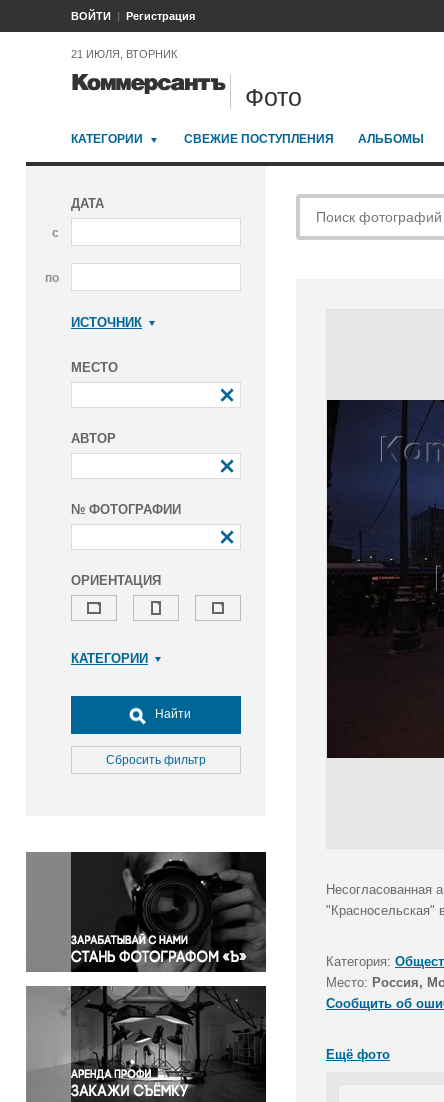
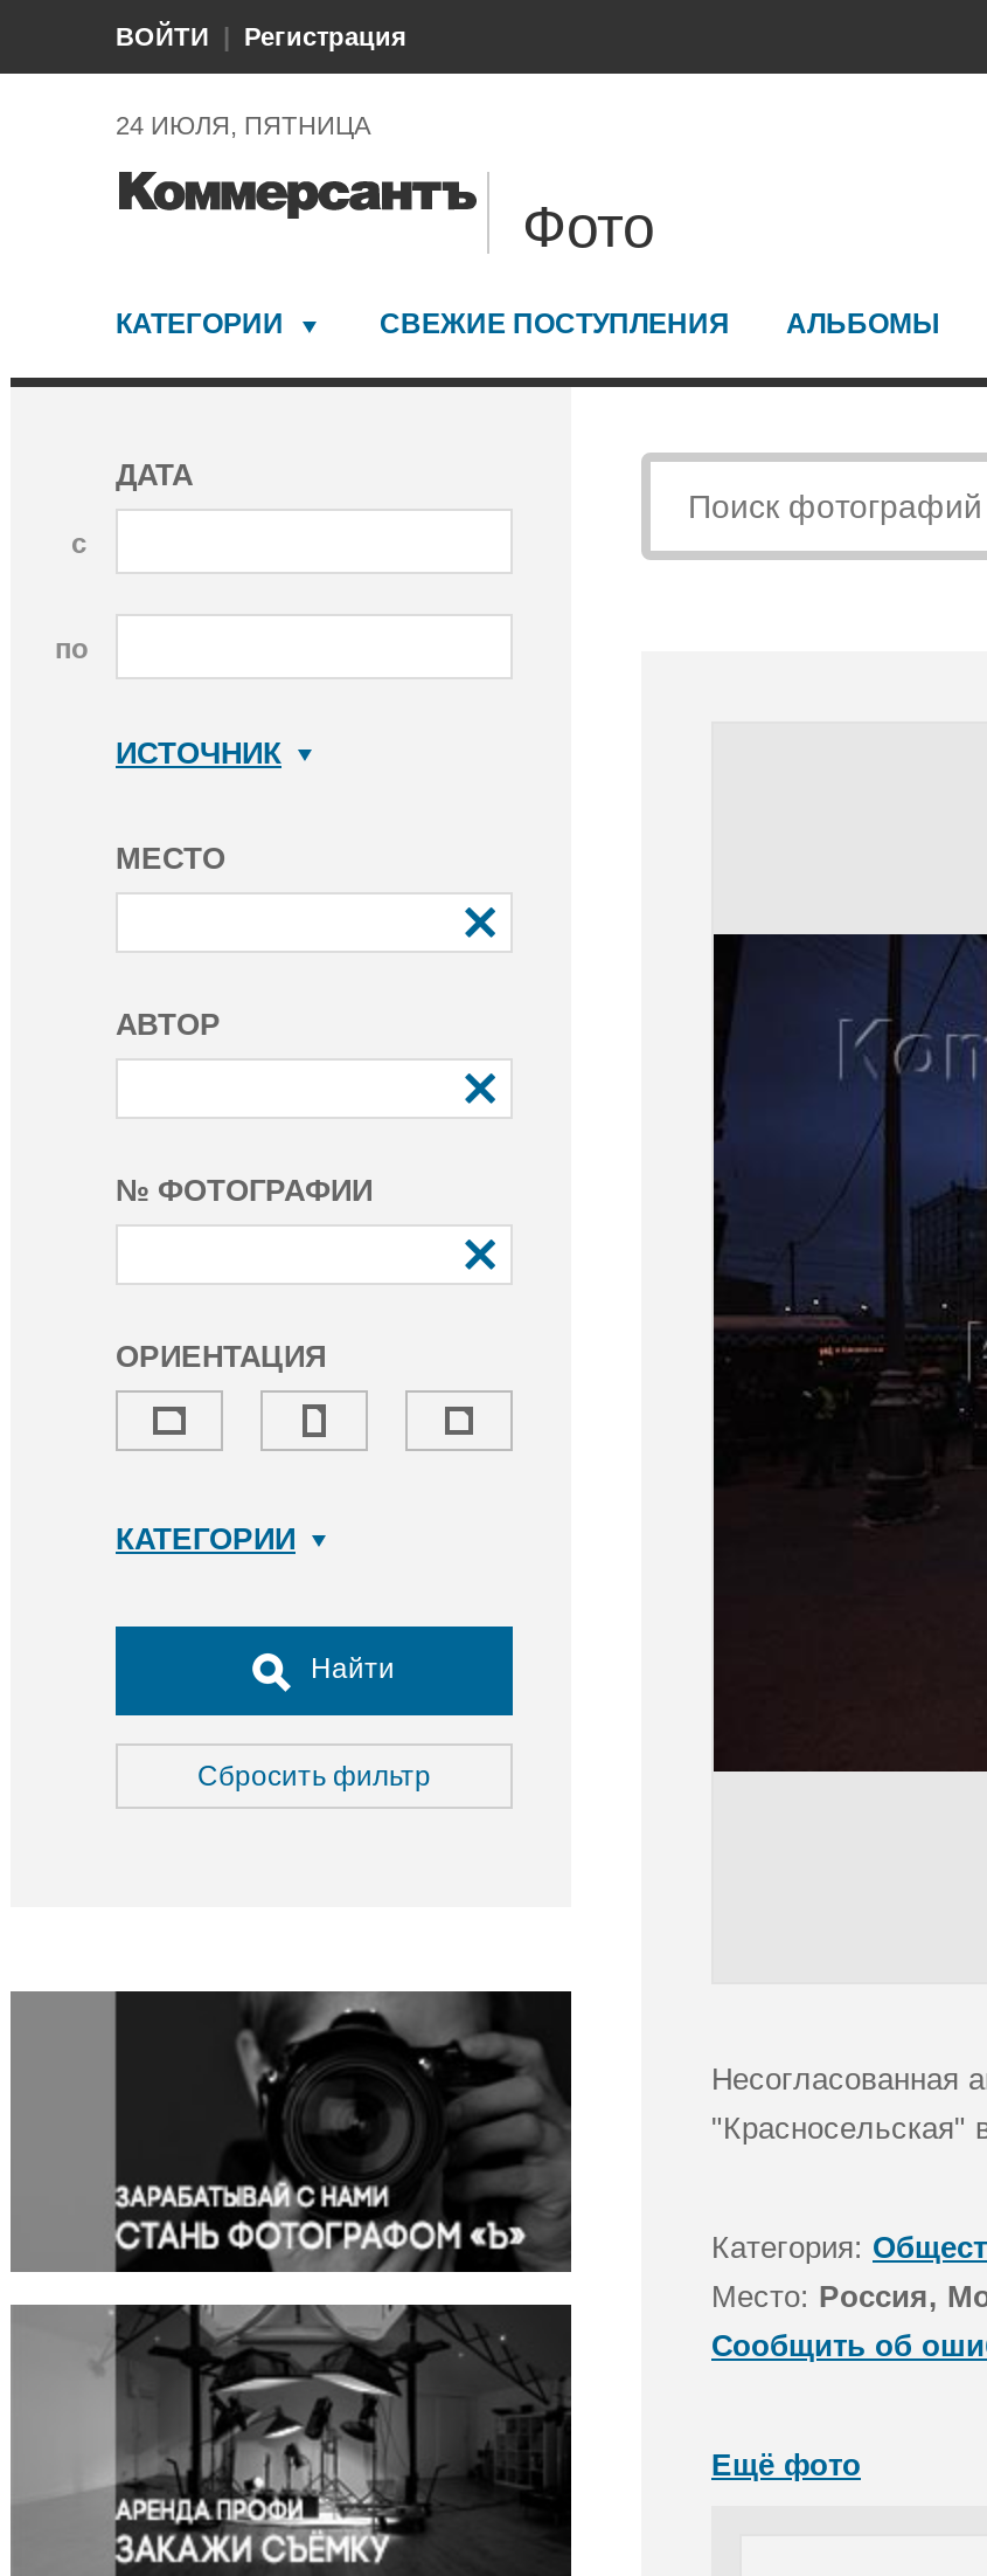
[71,48,177,60] 21 ИЮЛЯ, ВТОРНИК -> [116,111,370,139] 24 ИЮЛЯ, ПЯТНИЦА

